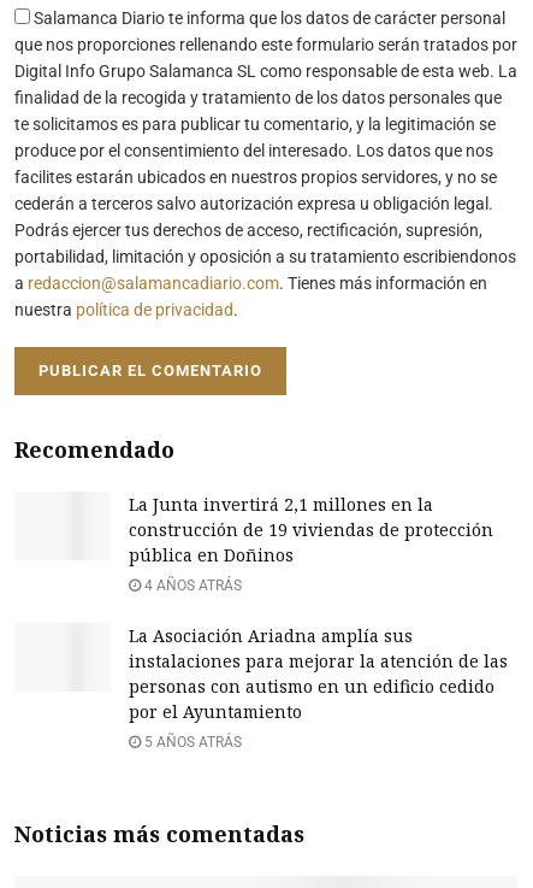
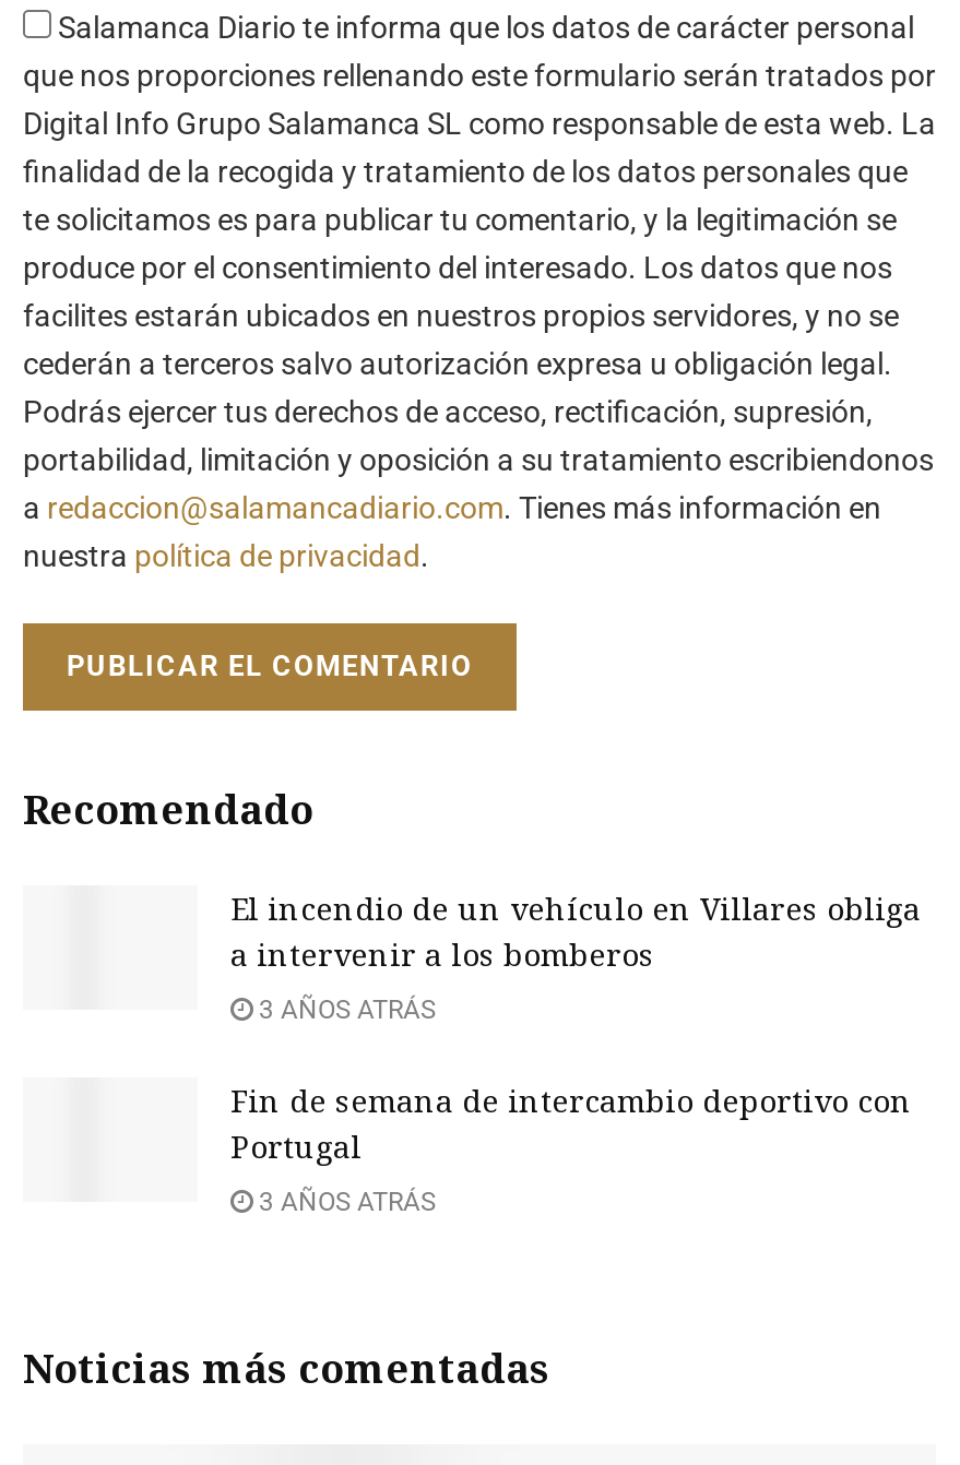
[129,493,493,566] La Junta invertirá 2,1 millones en la | construcción de 19 viviendas de protección | pública en Doñinos -> [230,887,921,974] El incendio de un vehículo en Villares obliga | a intervenir a los bomberos
[141,577,242,594] 4 AÑOS ATRÁS -> [252,994,436,1025] 3 AÑOS ATRÁS
[129,624,508,723] La Asociación Ariadna amplía sus | instalaciones para mejorar la atención de las | personas con autismo en un edificio cedido | por el Ayuntamiento -> [230,1079,912,1167] Fin de semana de intercambio deportivo con | Portugal
[141,734,242,750] 5 AÑOS ATRÁS -> [252,1186,436,1217] 3 AÑOS ATRÁS

